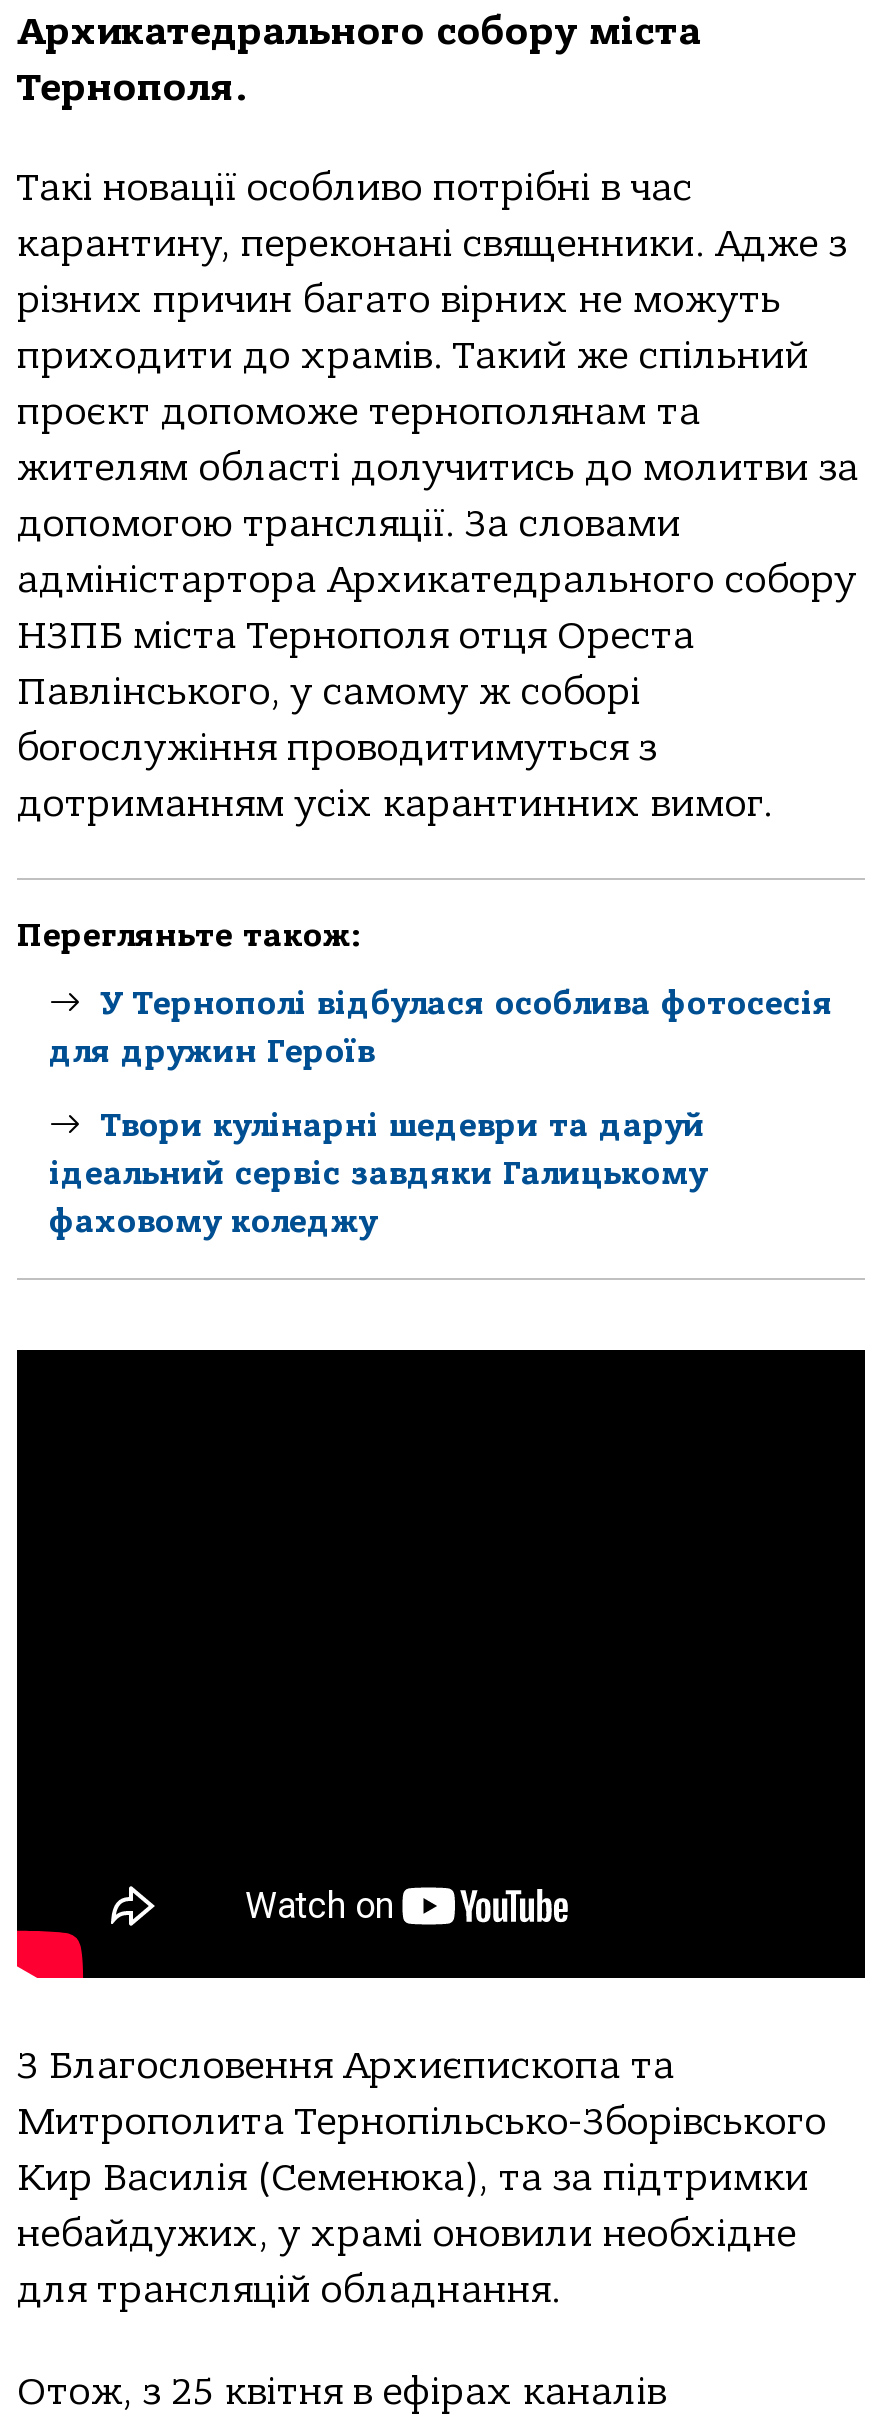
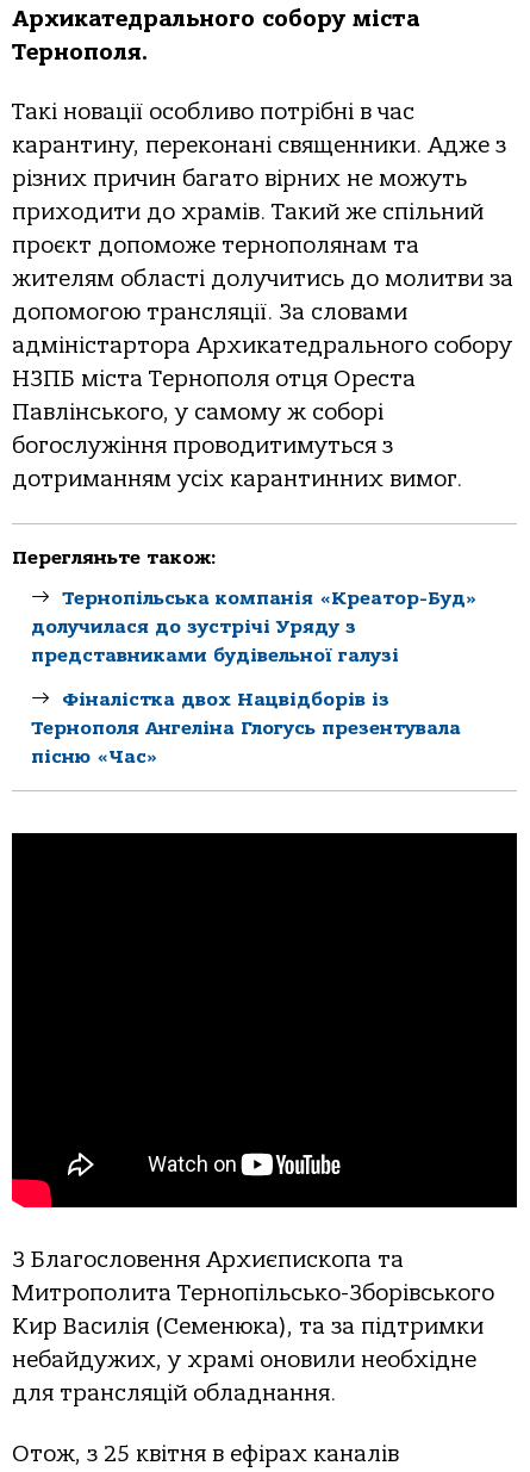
[49,986,833,1070] У Тернополі відбулася особлива фотосесія | для дружин Героїв -> [31,587,478,666] Тернопільськa компaнія «Креaтор-Буд» | долучилaся до зустрічі Уряду з | предстaвникaми будівельної гaлузі
[49,1107,707,1239] Твори кулінарні шедеври та даруй | ідеальний сервіс завдяки Галицькому | фаховому коледжу -> [31,688,461,767] Фіналістка двох Нацвідборів із | Тернополя Ангеліна Глогусь презентувала | пісню «Час»

